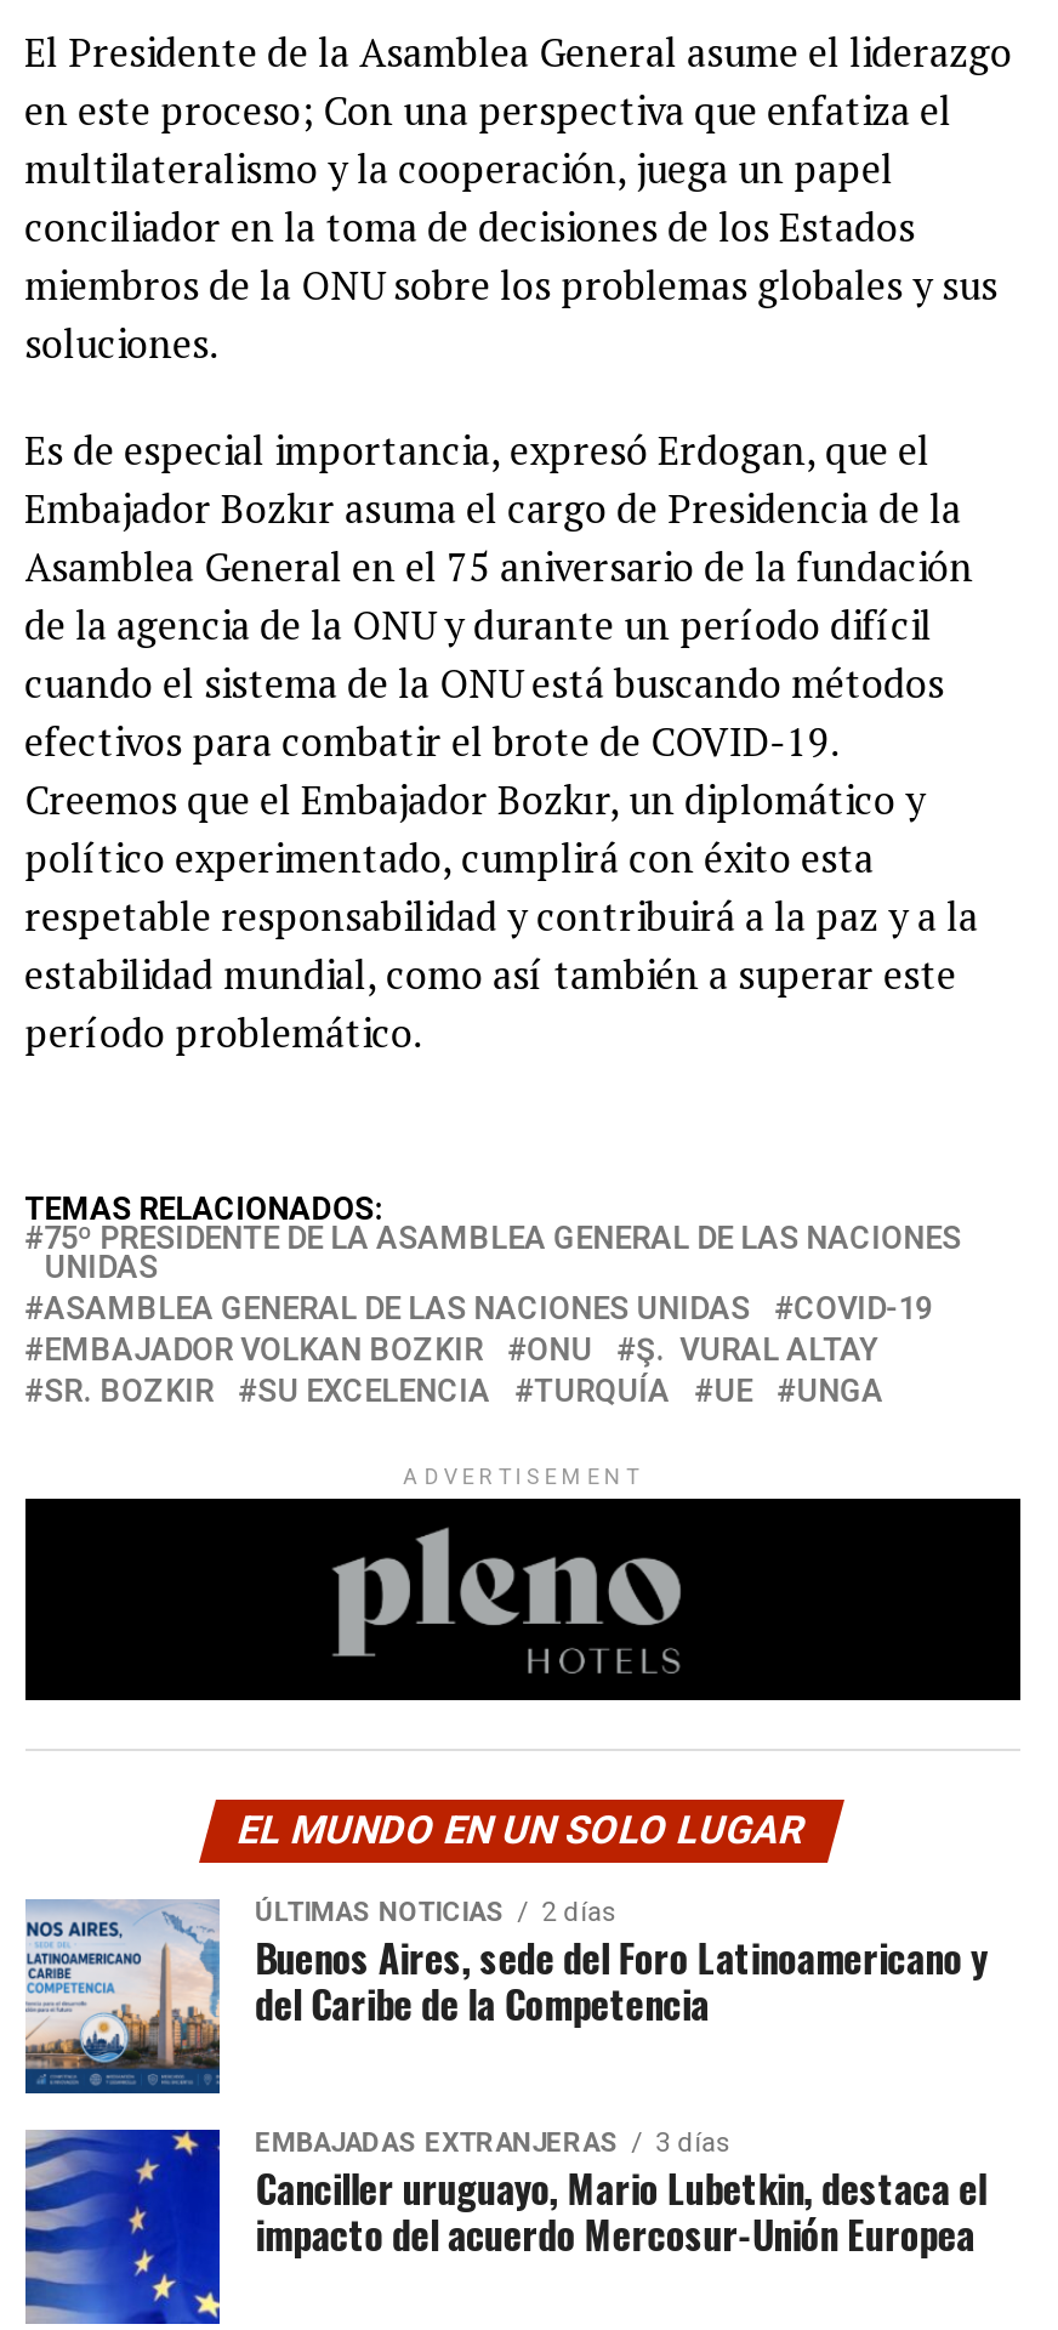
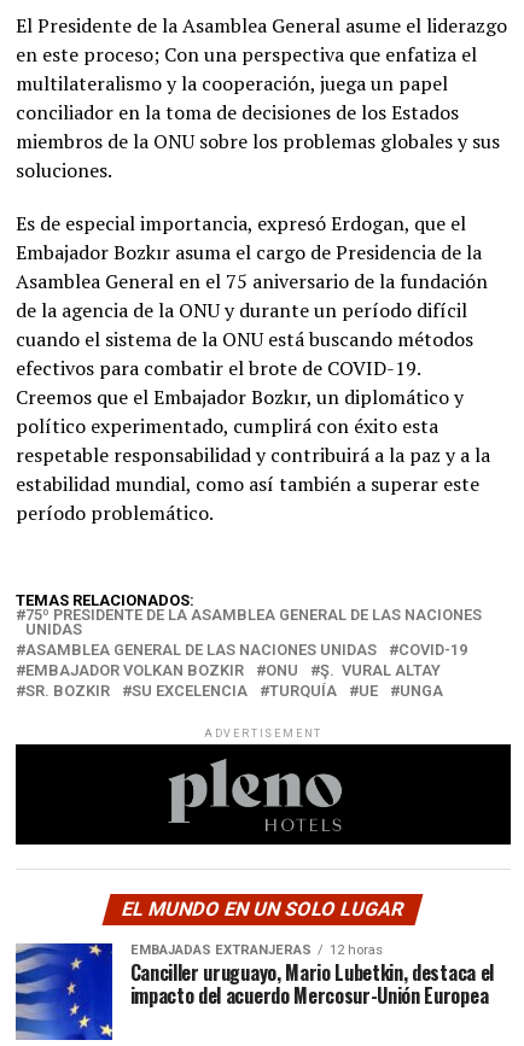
[23,1897,987,2096] [image] | ÚLTIMAS NOTICIAS | 2 días | Buenos Aires, sede del Foro Latinoamericano y | del Caribe de la Competencia -> none
[255,2128,731,2160] EMBAJADAS EXTRANJERAS 3 días -> [130,943,382,958] EMBAJADAS EXTRANJERAS 12 horas

